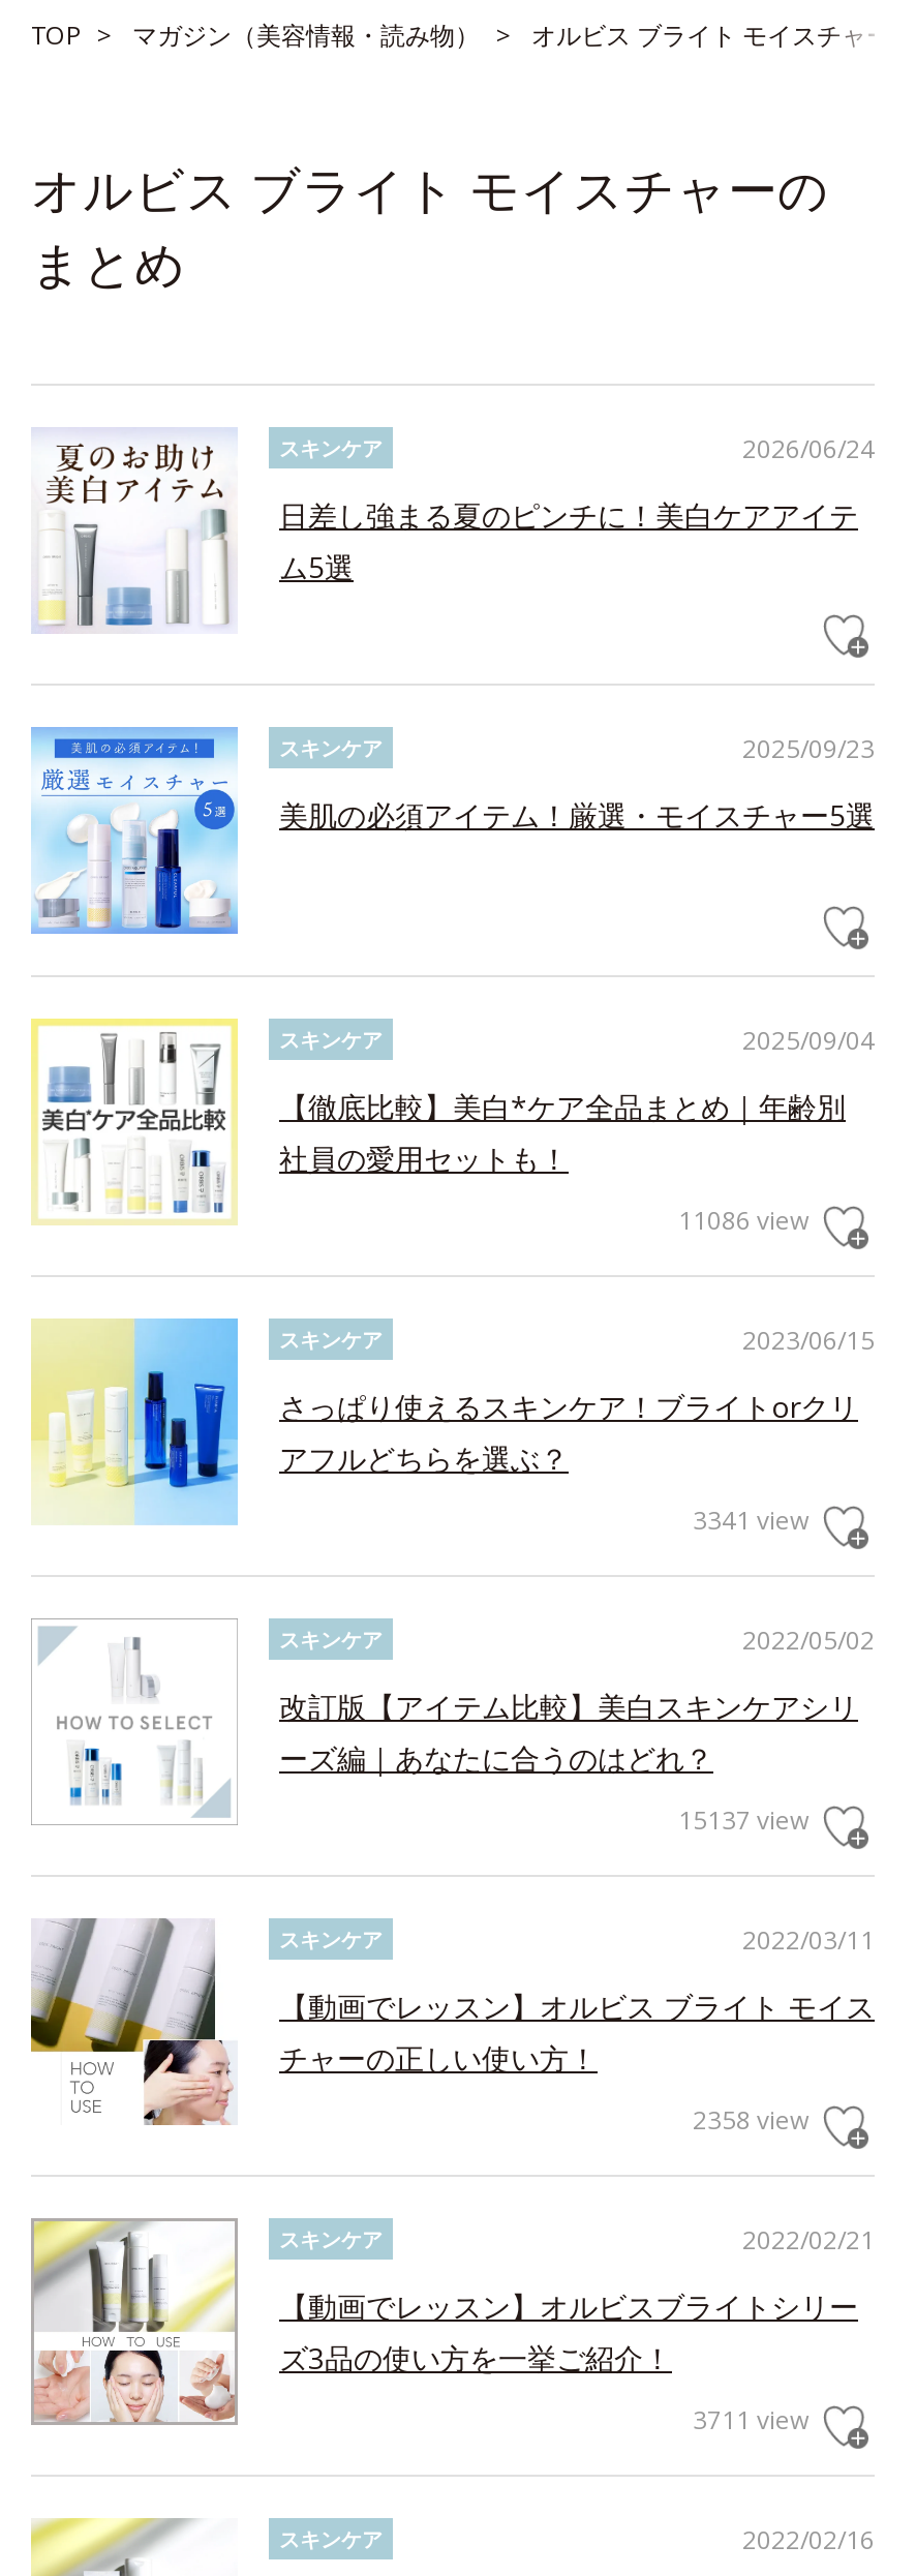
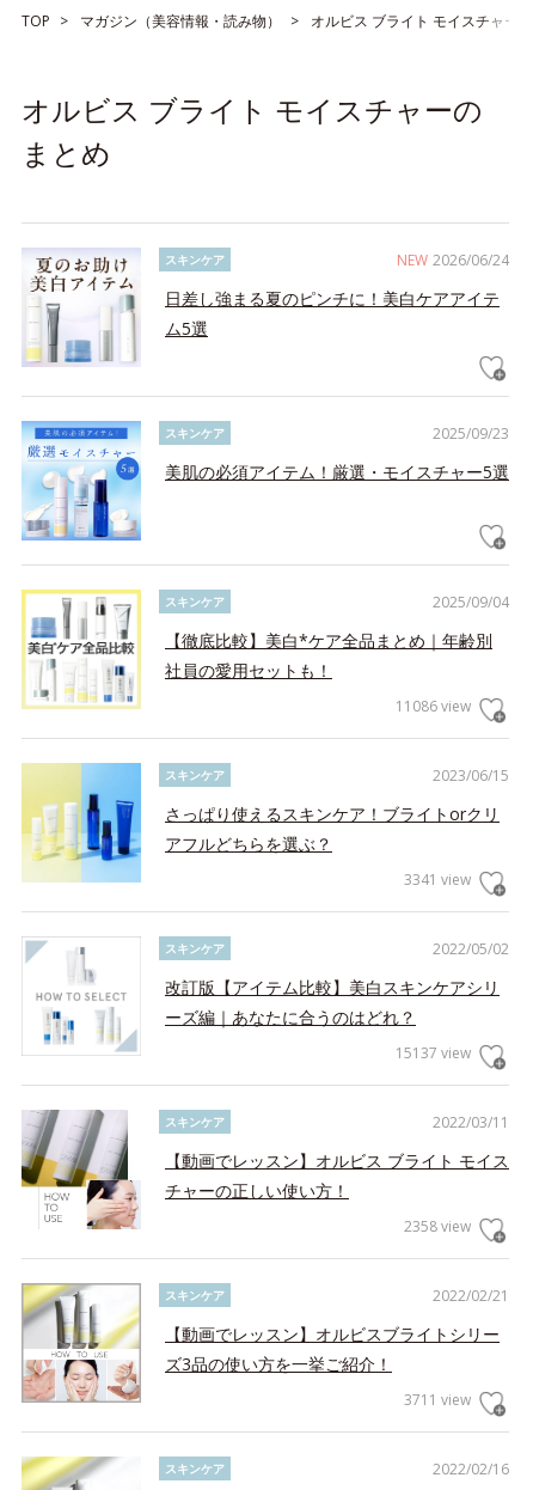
[742,431,875,466] 2026/06/24 -> [397,250,509,270] NEW 2026/06/24

